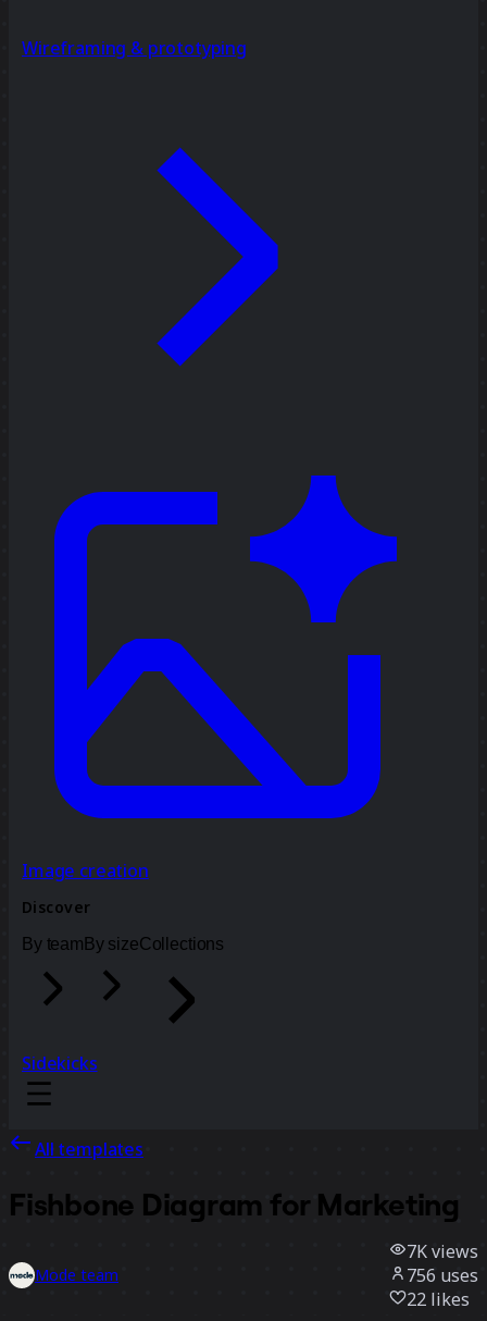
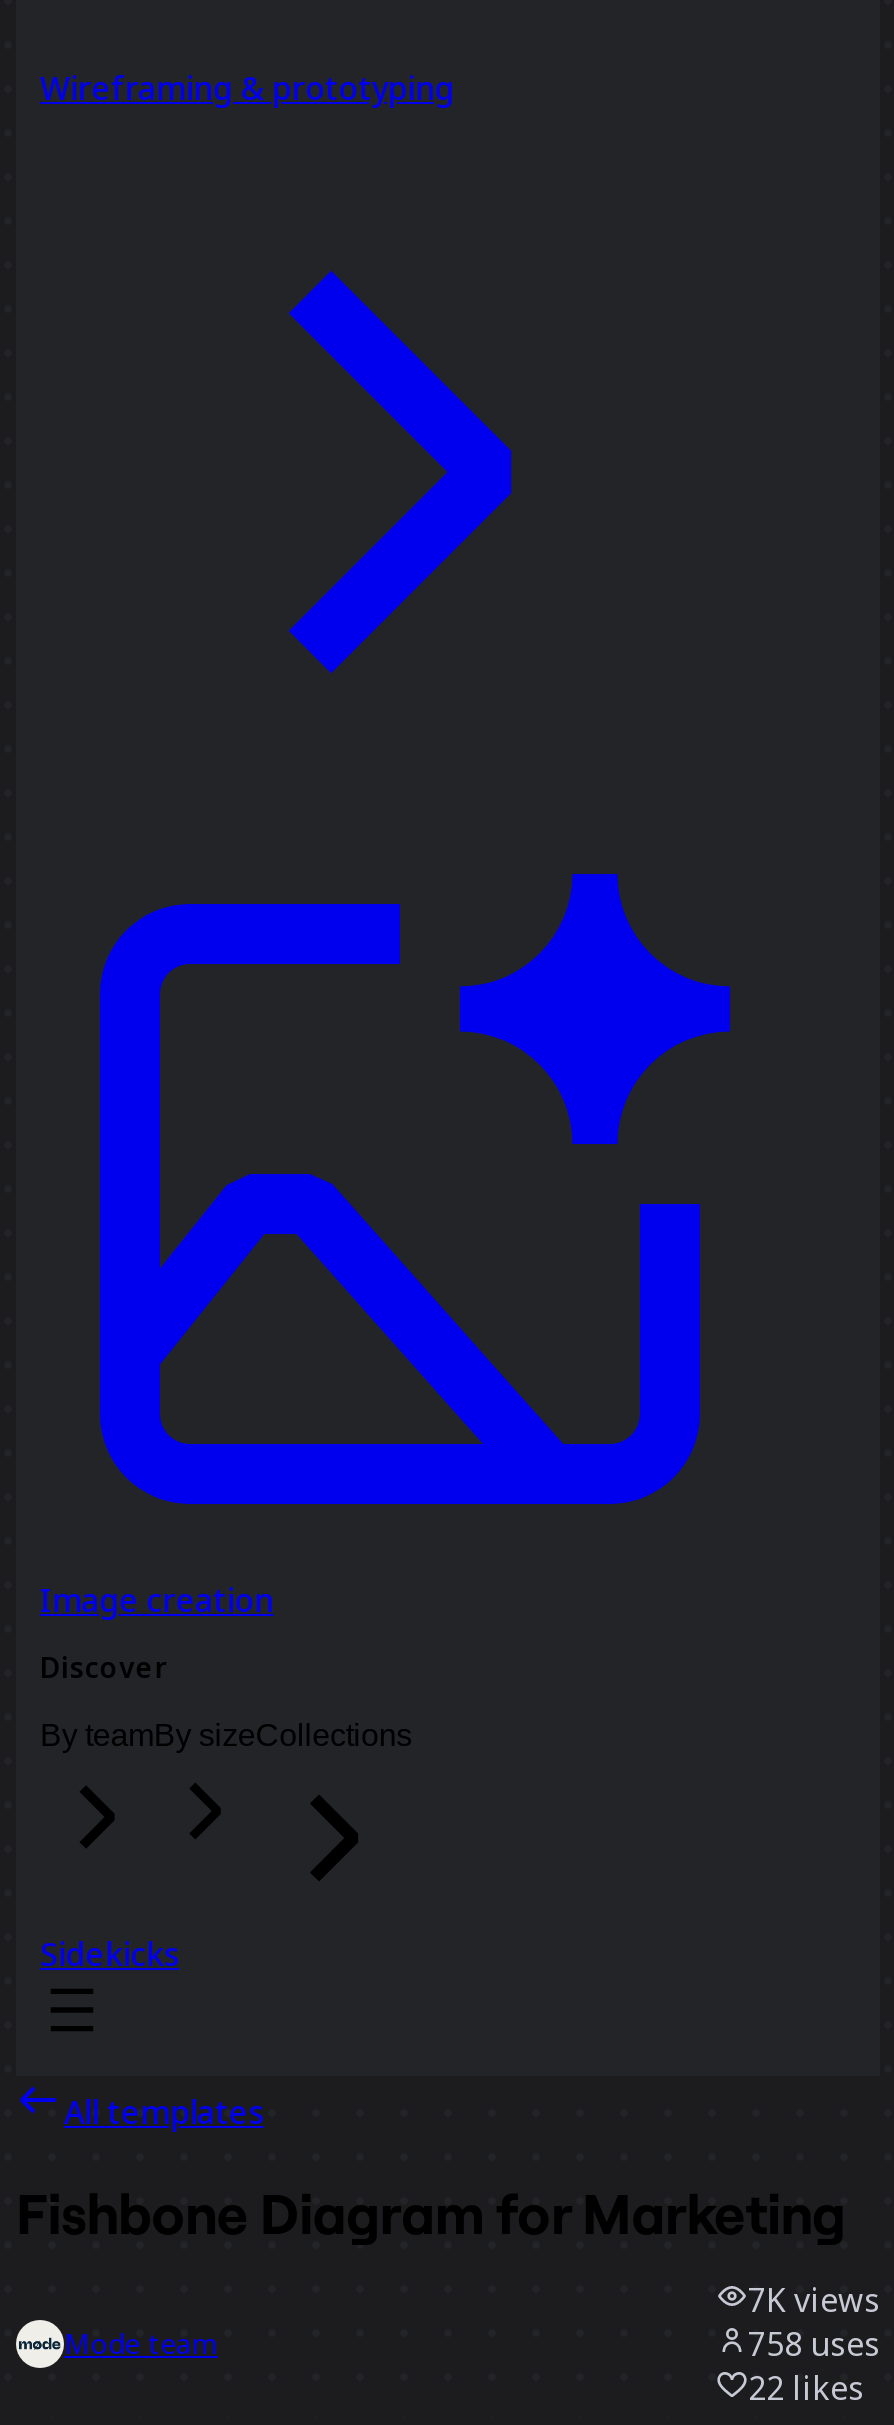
[407,1264,478,1288] 756 uses -> [748,2323,880,2367] 758 uses

